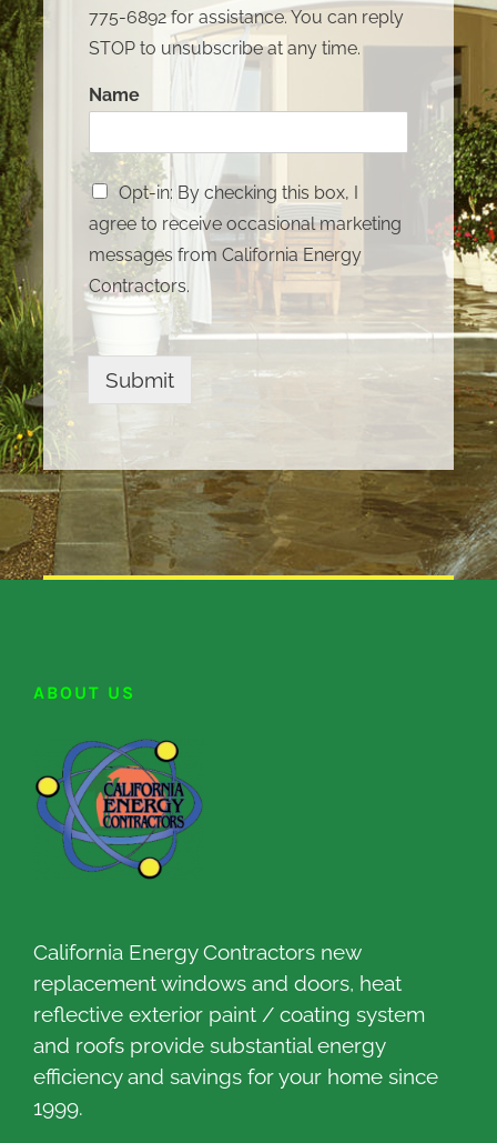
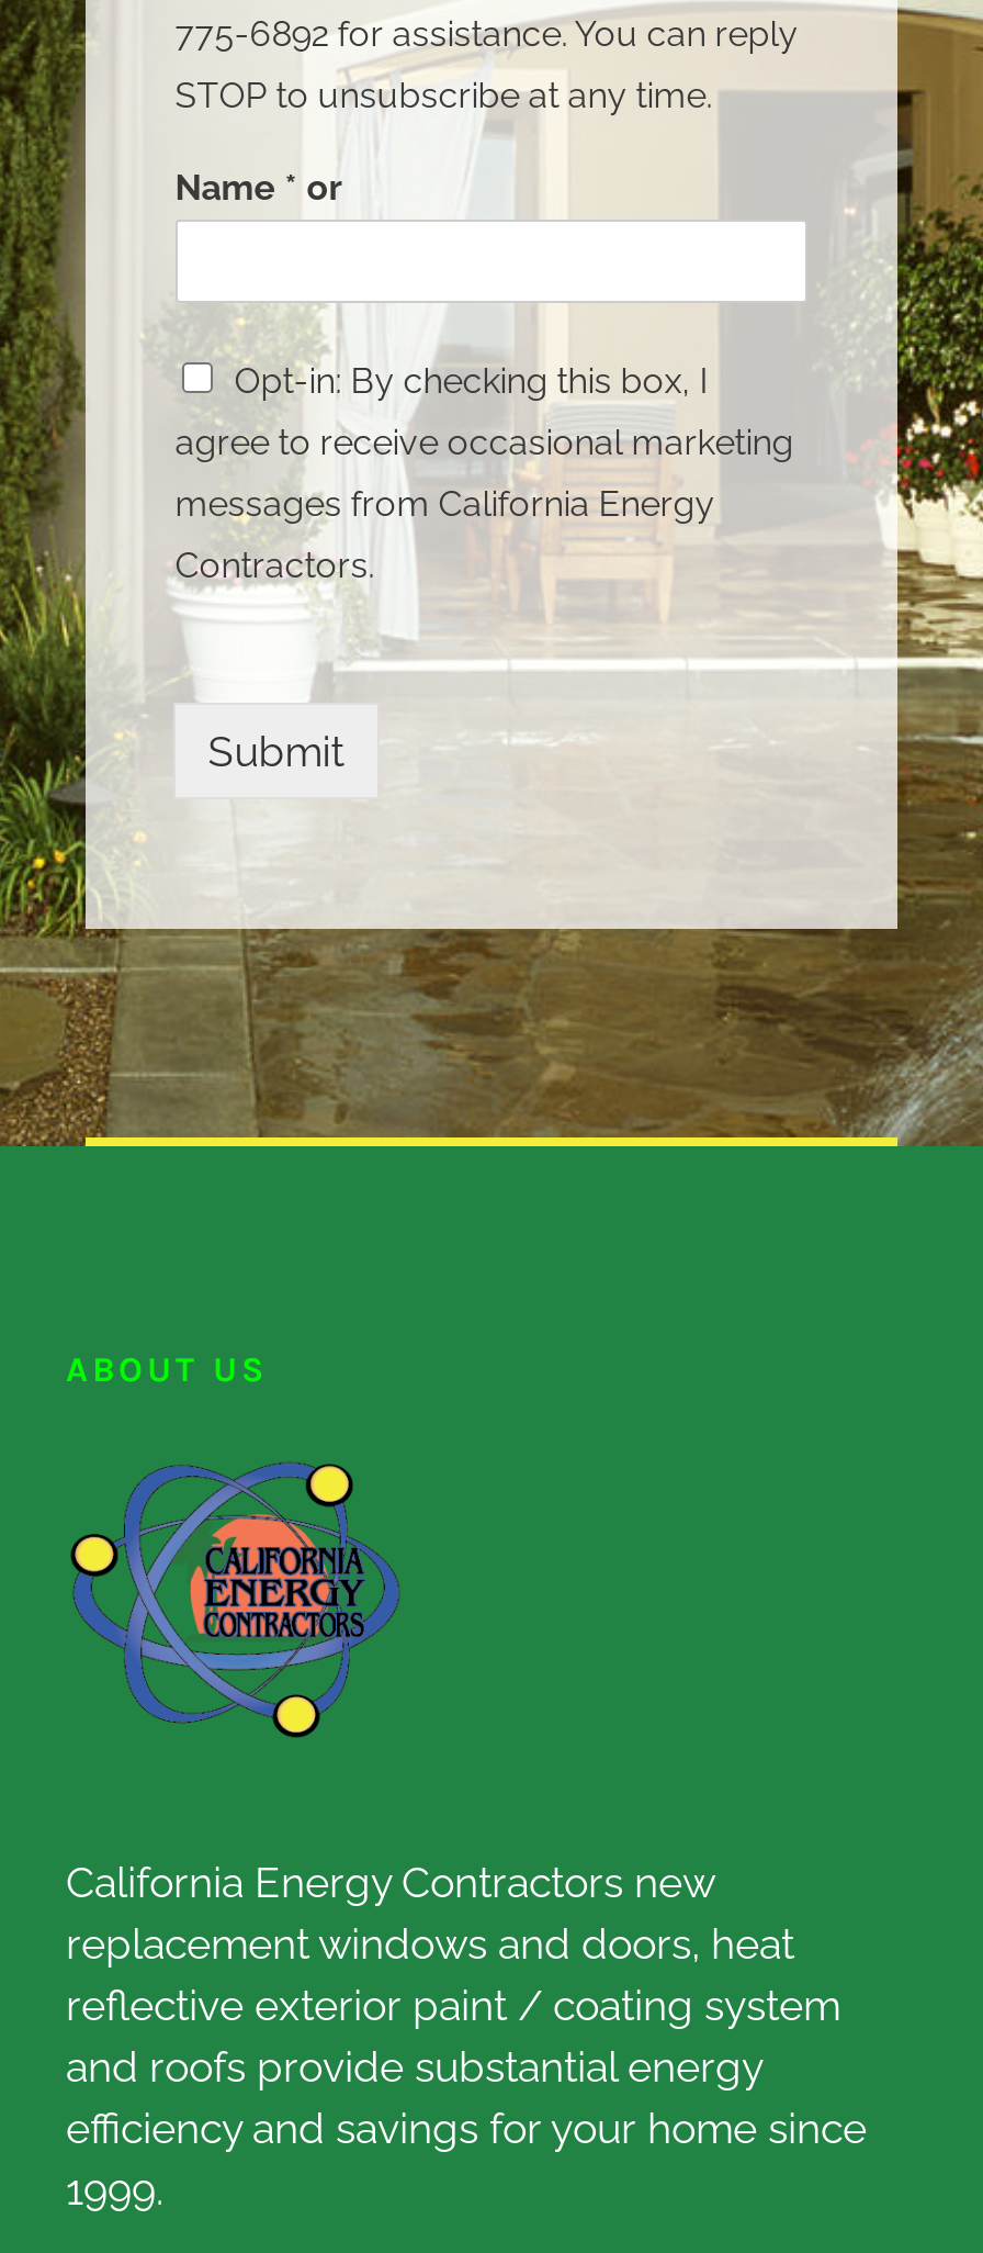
[89,84,140,105] Name -> [175,167,342,208] Name * or

